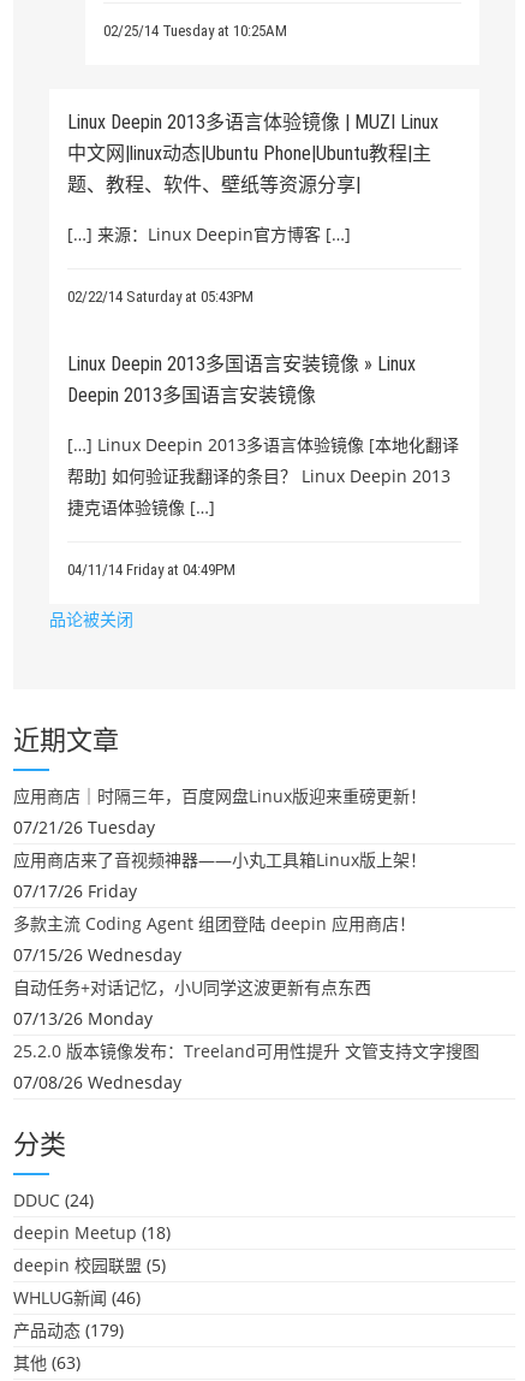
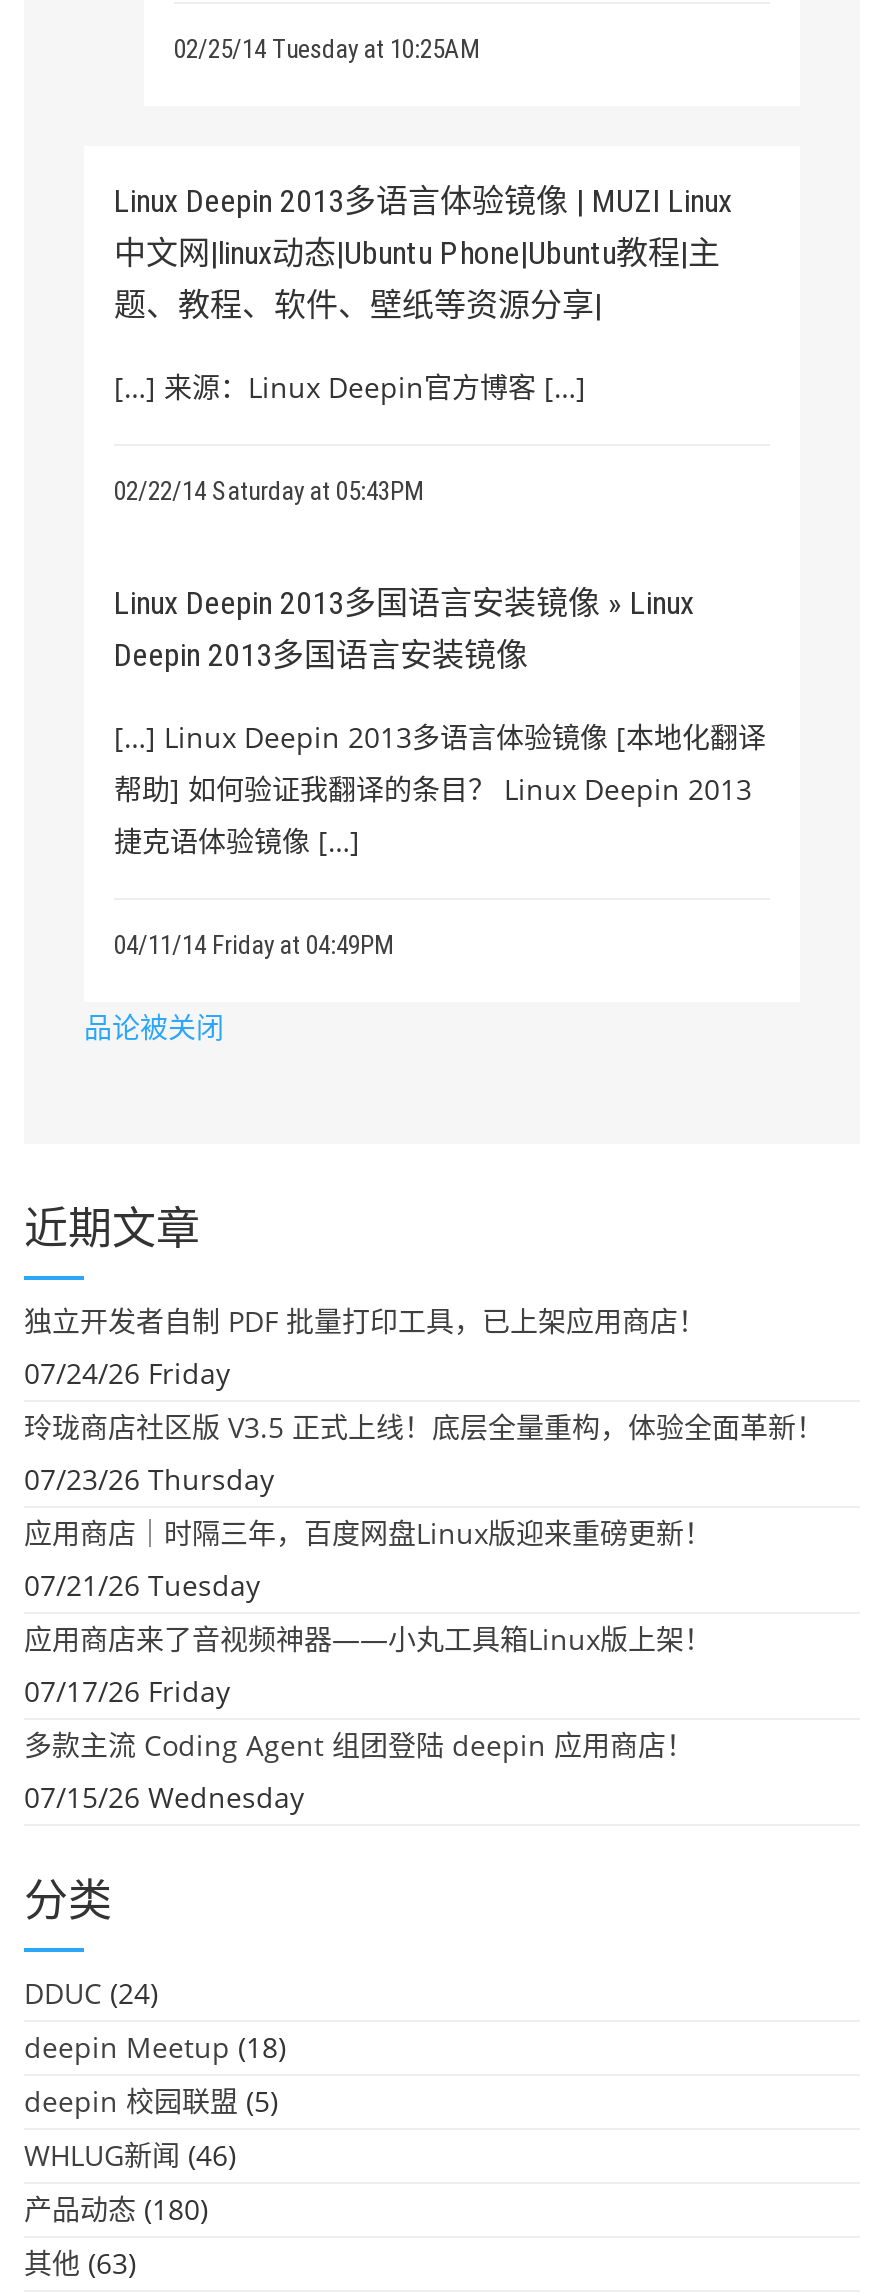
none -> [24,1302,824,1498] 独立开发者自制 PDF 批量打印工具，已上架应用商店！ | 07/24/26 Friday | 玲珑商店社区版 V3.5 正式上线！底层全量重构，体验全面革新！ | 07/23/26 Thursday
moved [13,784,426,966] -> [24,1514,712,1816]: 应用商店｜时隔三年，百度网盘Linux版迎来重磅更新！ | 07/21/26 Tuesday | 应用商店来了音视频神器——小丸工具箱Linux版上架！ | 07/17/26 Friday | 多款主流 Coding Agent 组团登陆 deepin 应用商店！ | 07/15/26 Wednesday
[13,976,479,1093] 自动任务+对话记忆，小U同学这波更新有点东西 | 07/13/26 Monday | 25.2.0 版本镜像发布：Treeland可用性提升 文管支持文字搜图 | 07/08/26 Wednesday -> none
[13,1318,124,1341] 产品动态(179) -> [24,2190,208,2228] 产品动态(180)

